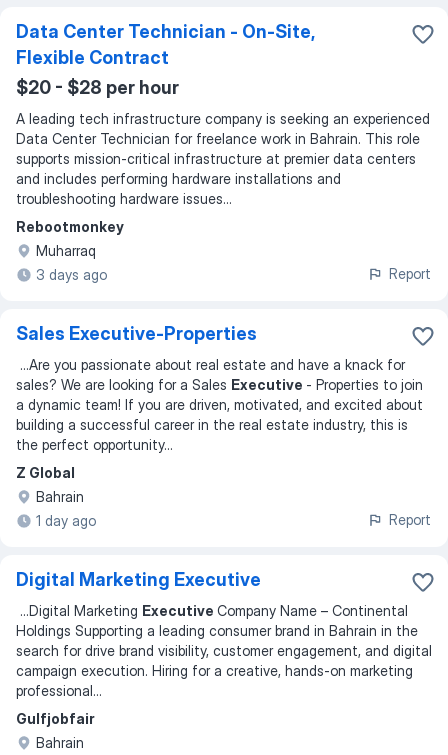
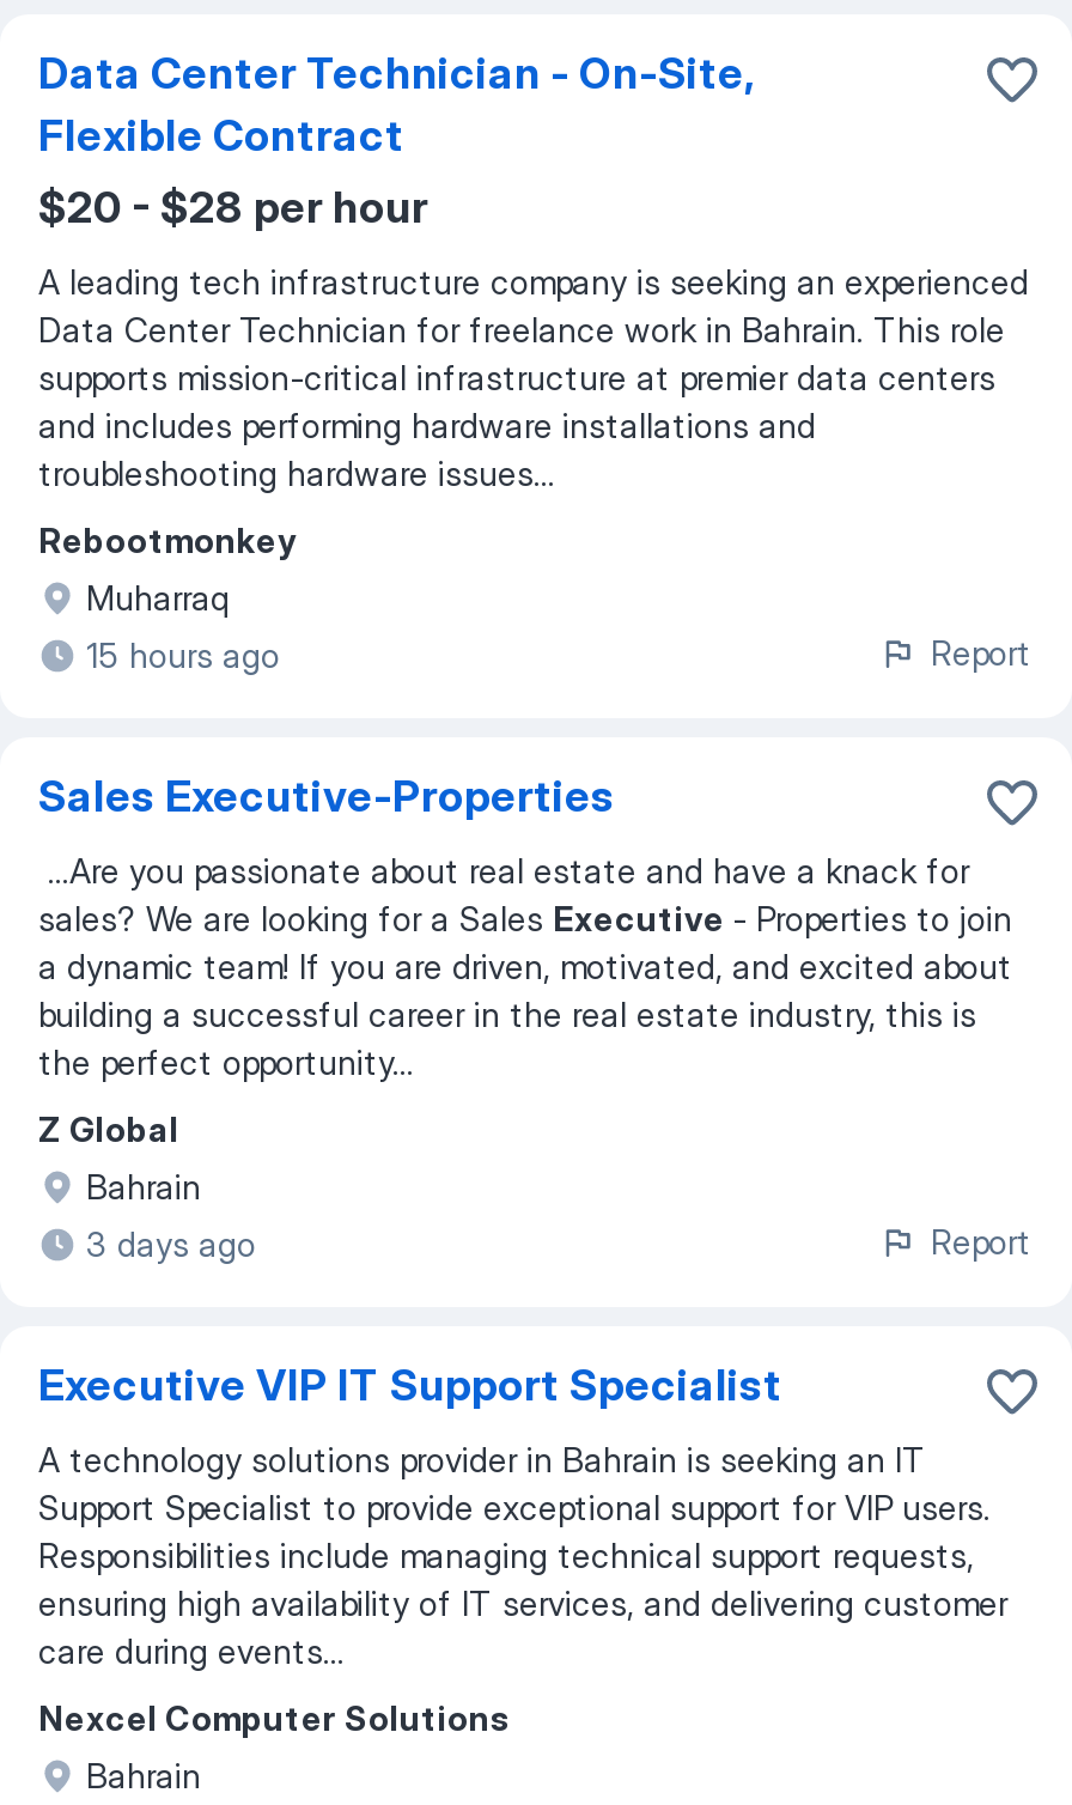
[36,266,107,283] 3 days ago -> [86,634,280,675] 15 hours ago
[36,512,96,529] 1 day ago -> [86,1223,256,1264] 3 days ago
[16,569,261,590] Digital Marketing Executive -> [38,1360,782,1410] Executive VIP IT Support Specialist
[16,602,432,699] ...Digital Marketing Executive Company Name – Continental | Holdings Supporting a leading consumer brand in Bahrain in the | search for drive brand visibility, customer engagement, and digital | campaign execution. Hiring for a creative, hands‑on marketing | professional... -> [38,1439,1007,1671] A technology solutions provider in Bahrain is seeking an IT | Support Specialist to provide exceptional support for VIP users. | Responsibilities include managing technical support requests, | ensuring high availability of IT services, and delivering customer | care during events...
[16,710,95,727] Gulfjobfair -> [38,1697,510,1738] Nexcel Computer Solutions

